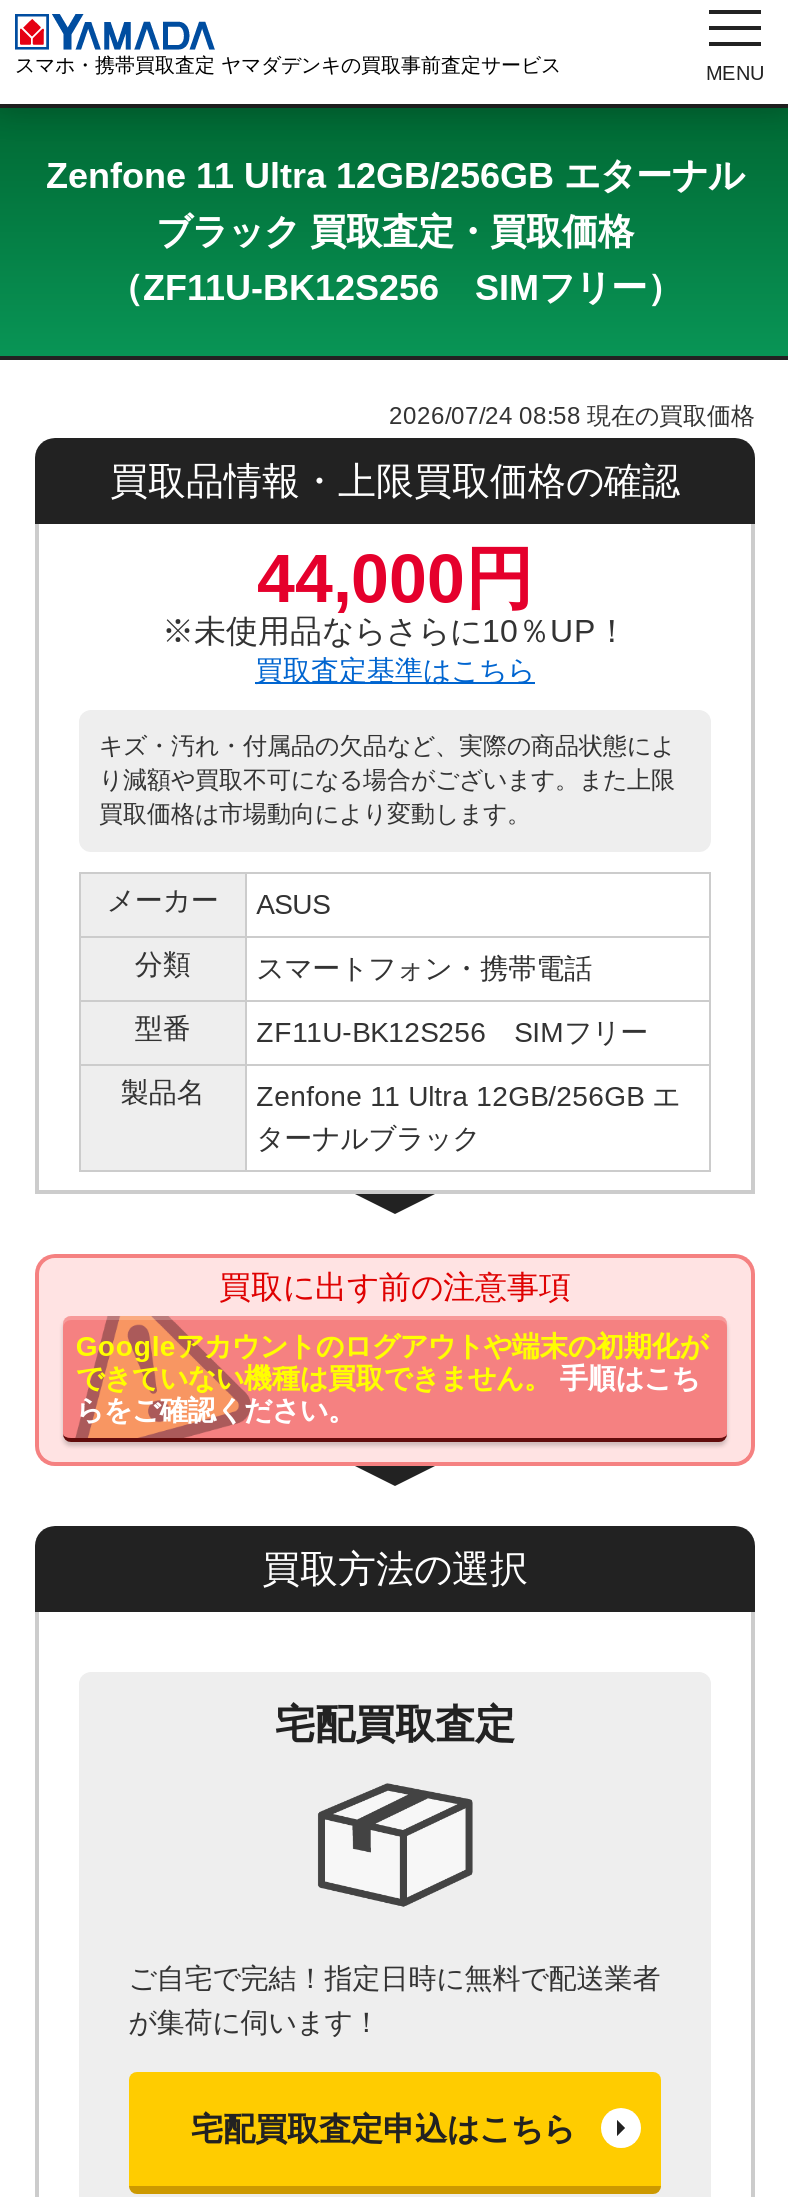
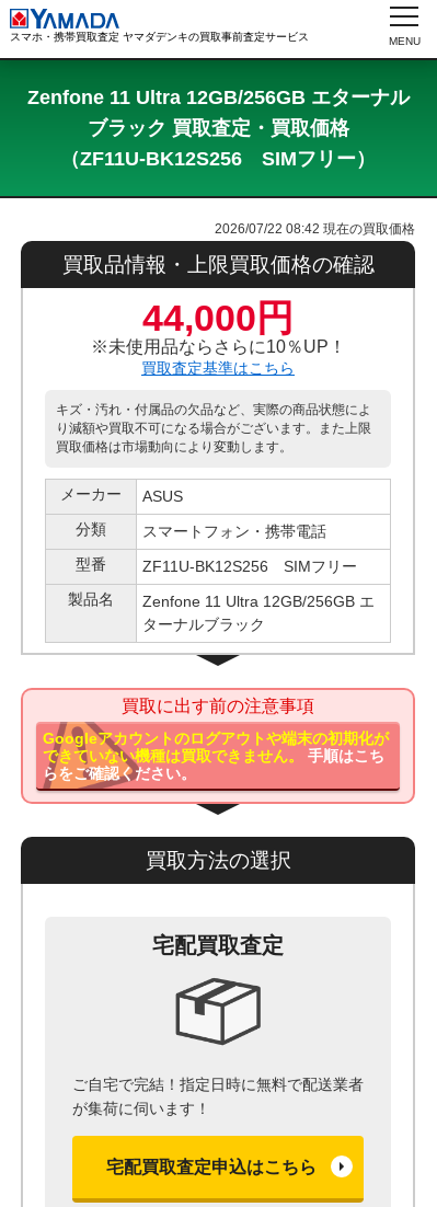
[389,402,755,430] 2026/07/24 08:58現在の買取価格 -> [215,221,415,237] 2026/07/22 08:42現在の買取価格

